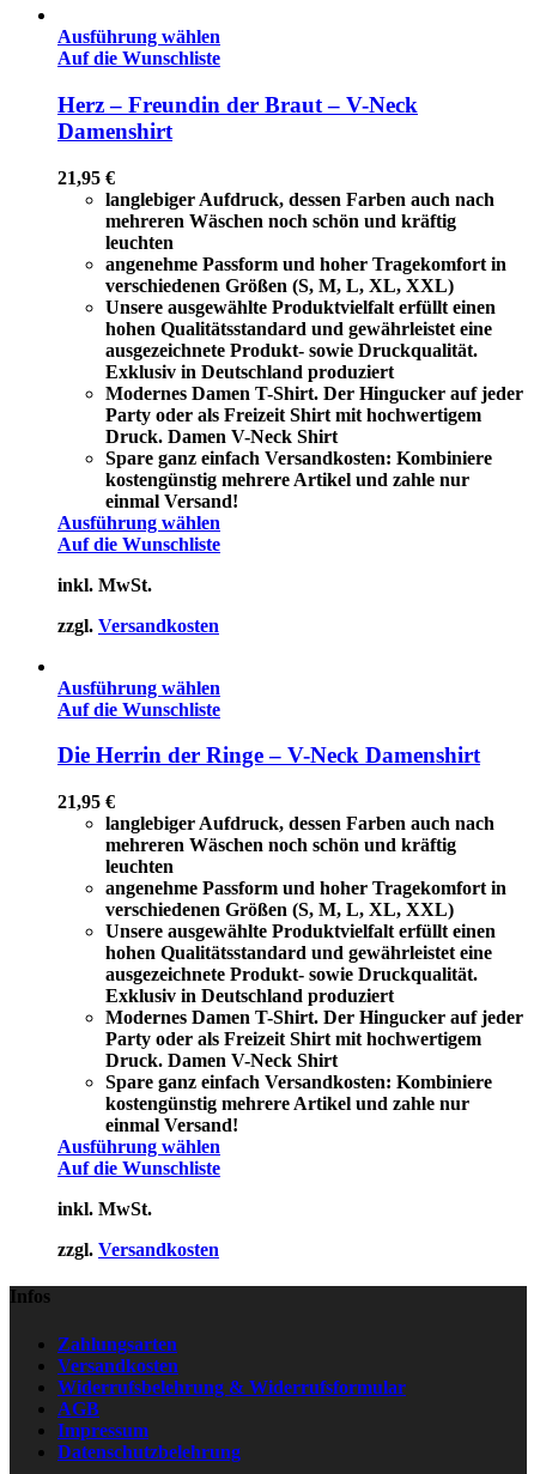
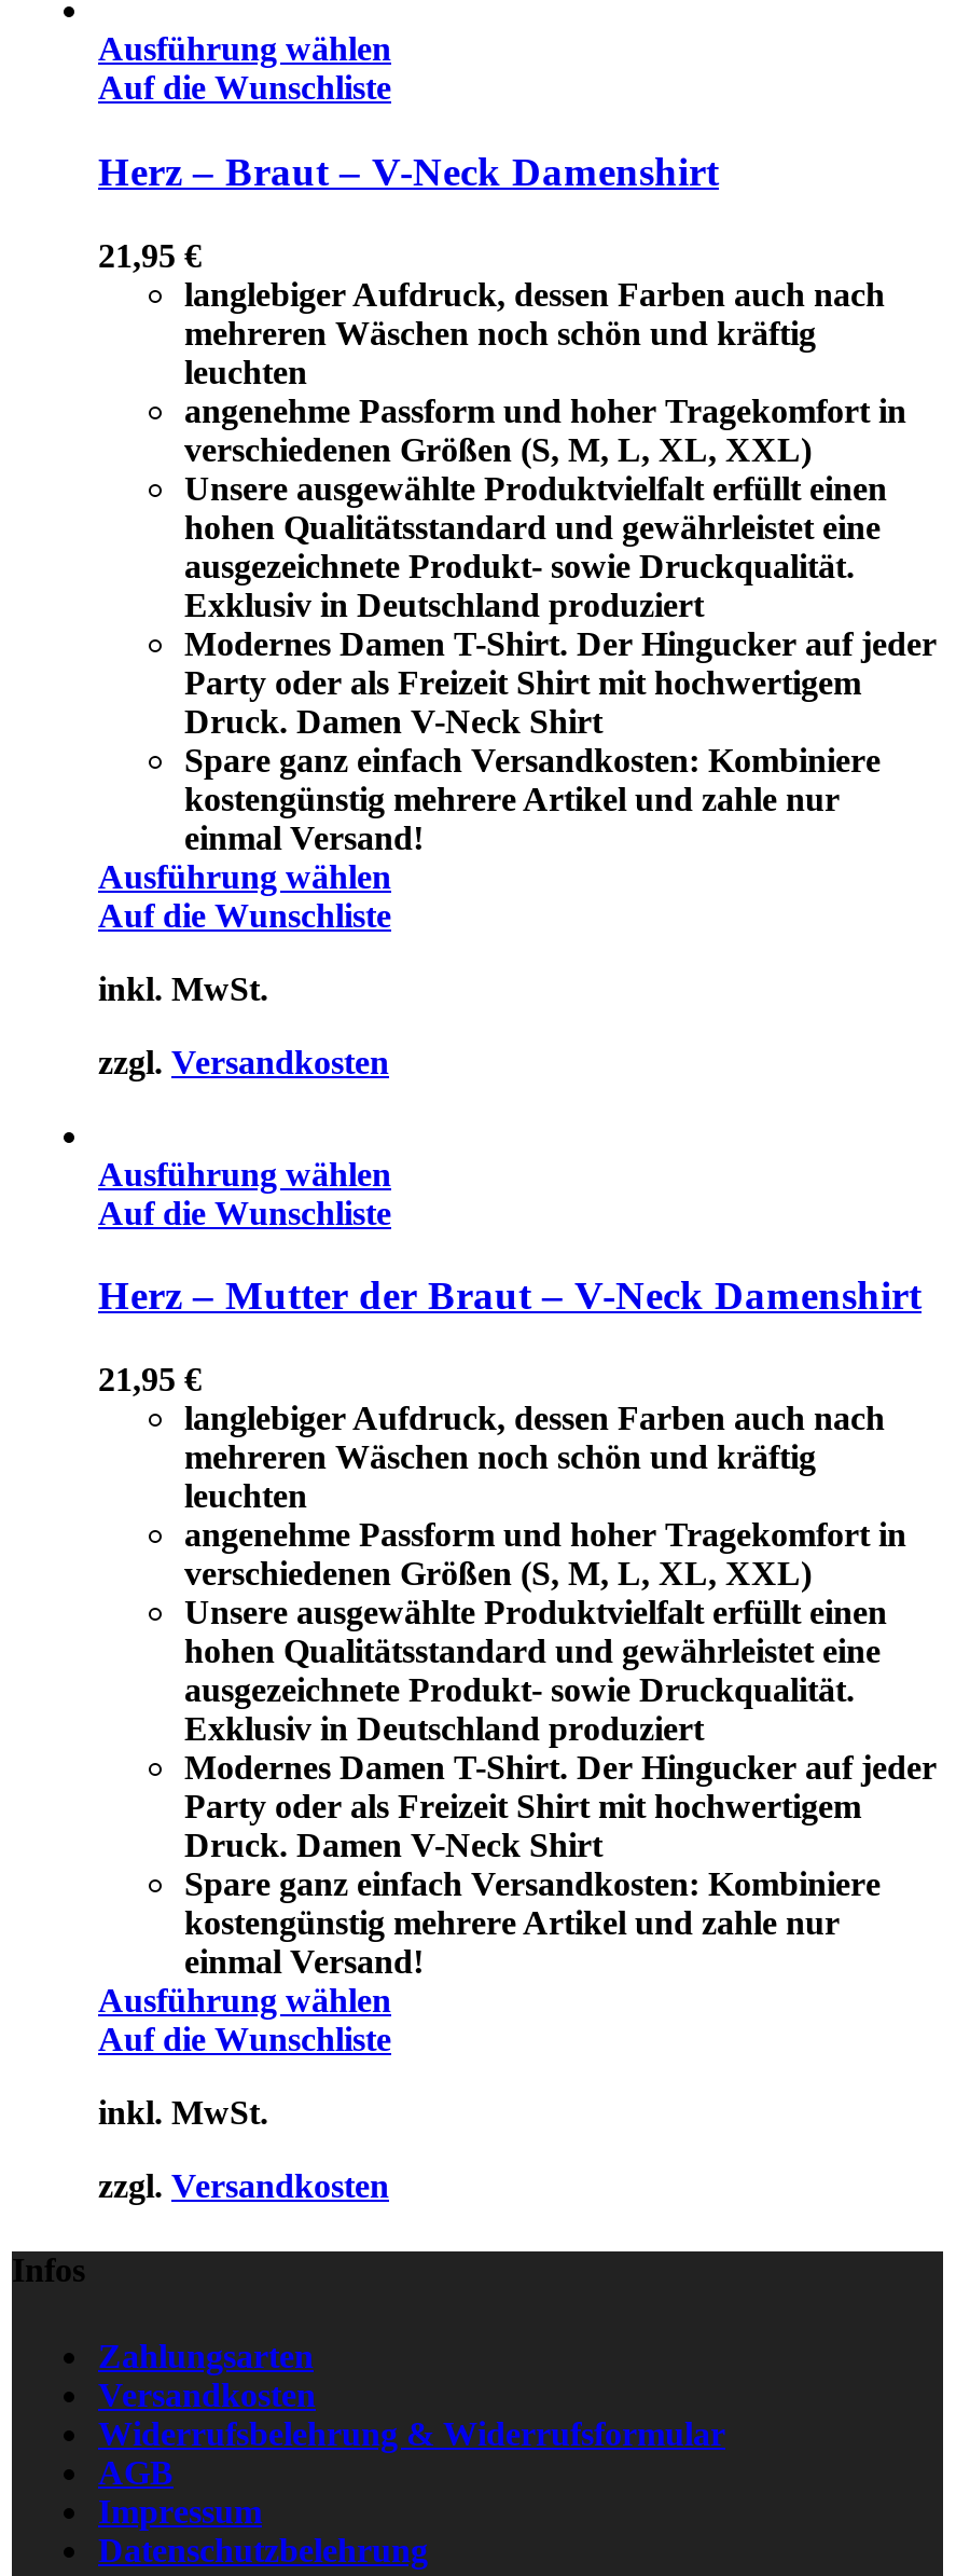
[57,92,418,143] Herz – Freundin der Braut – V-Neck | Damenshirt -> [98,148,719,194] Herz – Braut – V-Neck Damenshirt
[57,743,480,768] Die Herrin der Ringe – V-Neck Damenshirt -> [98,1273,922,1318] Herz – Mutter der Braut – V-Neck Damenshirt

